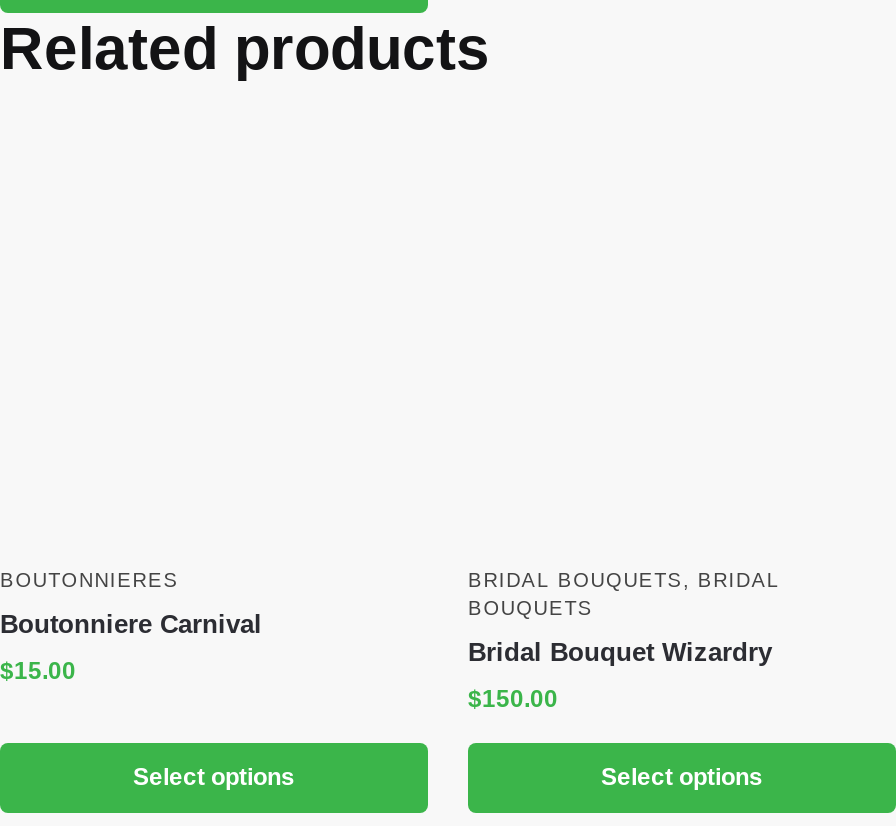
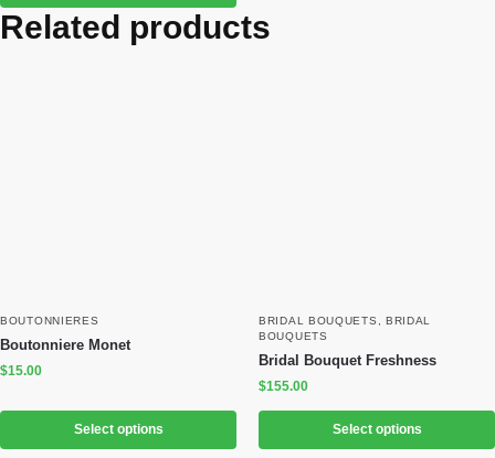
[0,608,262,638] Boutonniere Carnival -> [0,336,130,353] Boutonniere Monet
[468,636,772,666] Bridal Bouquet Wizardry -> [259,352,436,368] Bridal Bouquet Freshness
[468,684,558,712] $150.00 -> [259,378,308,393] $155.00

